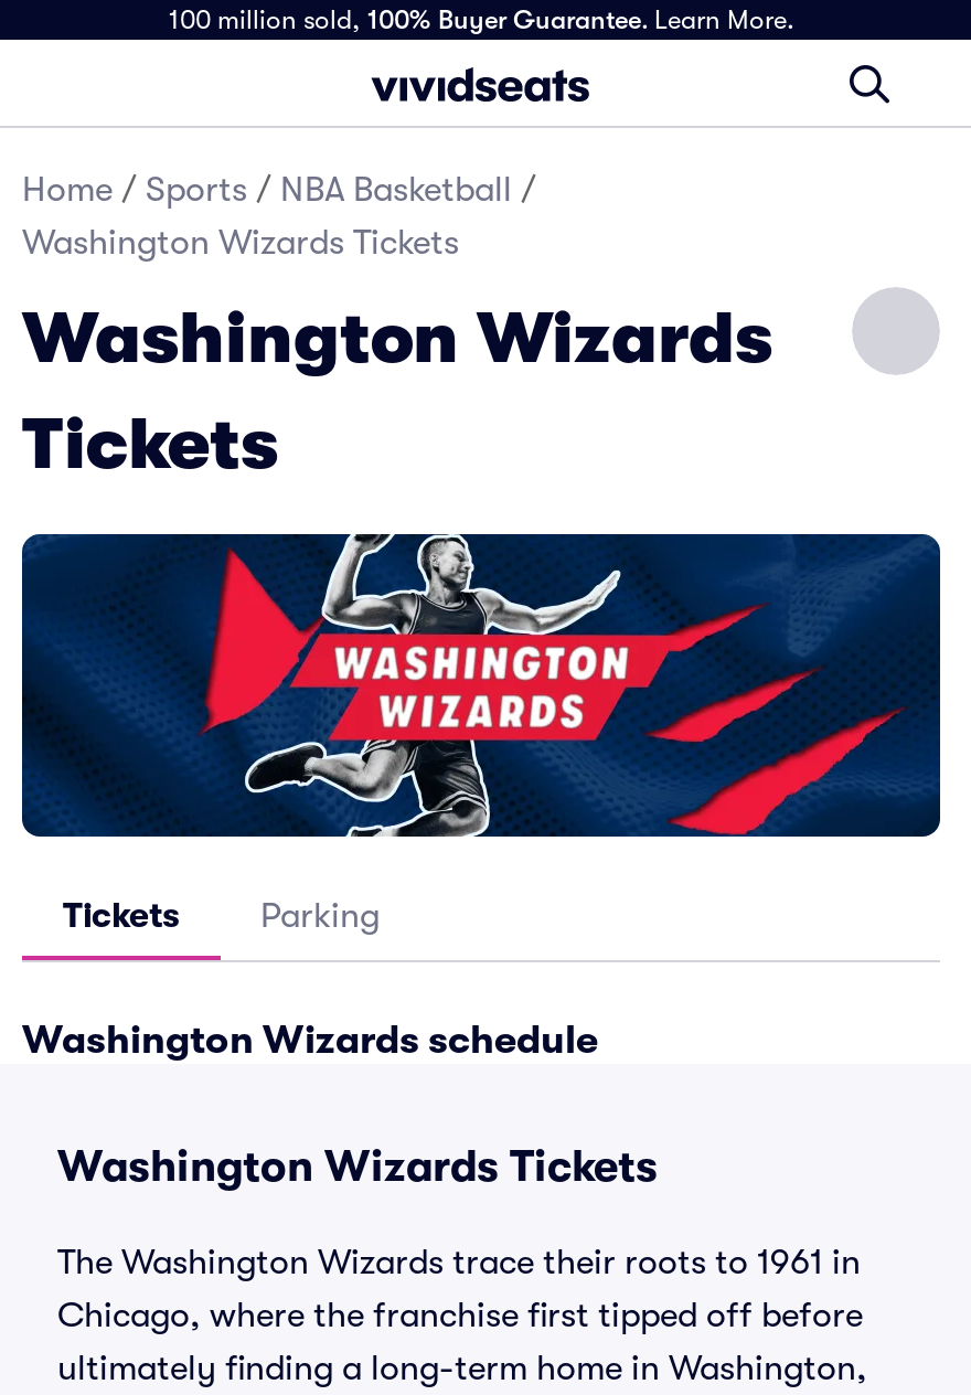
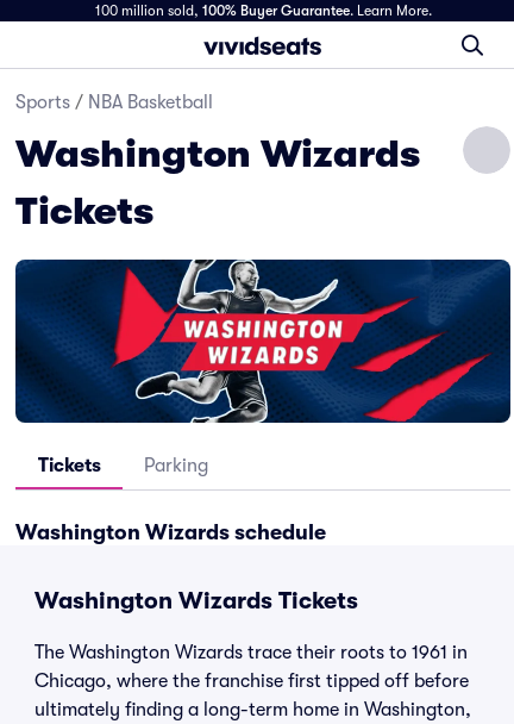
[22,170,536,263] Home / Sports / NBA Basketball / | Washington Wizards Tickets -> [15,92,213,113] Sports / NBA Basketball

